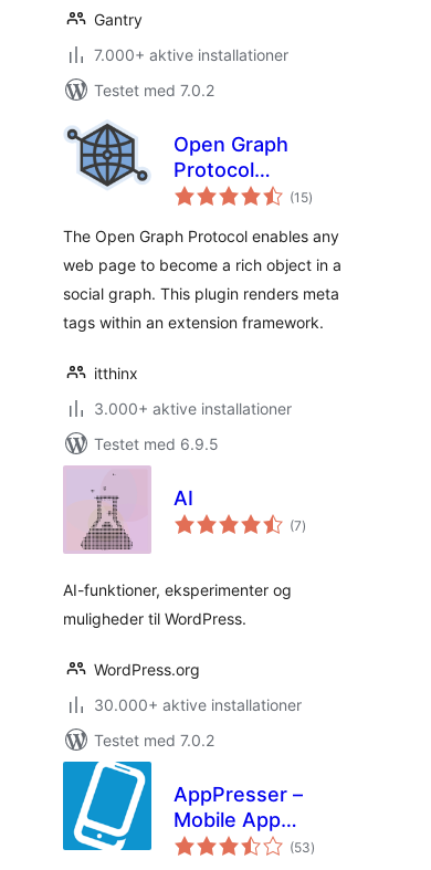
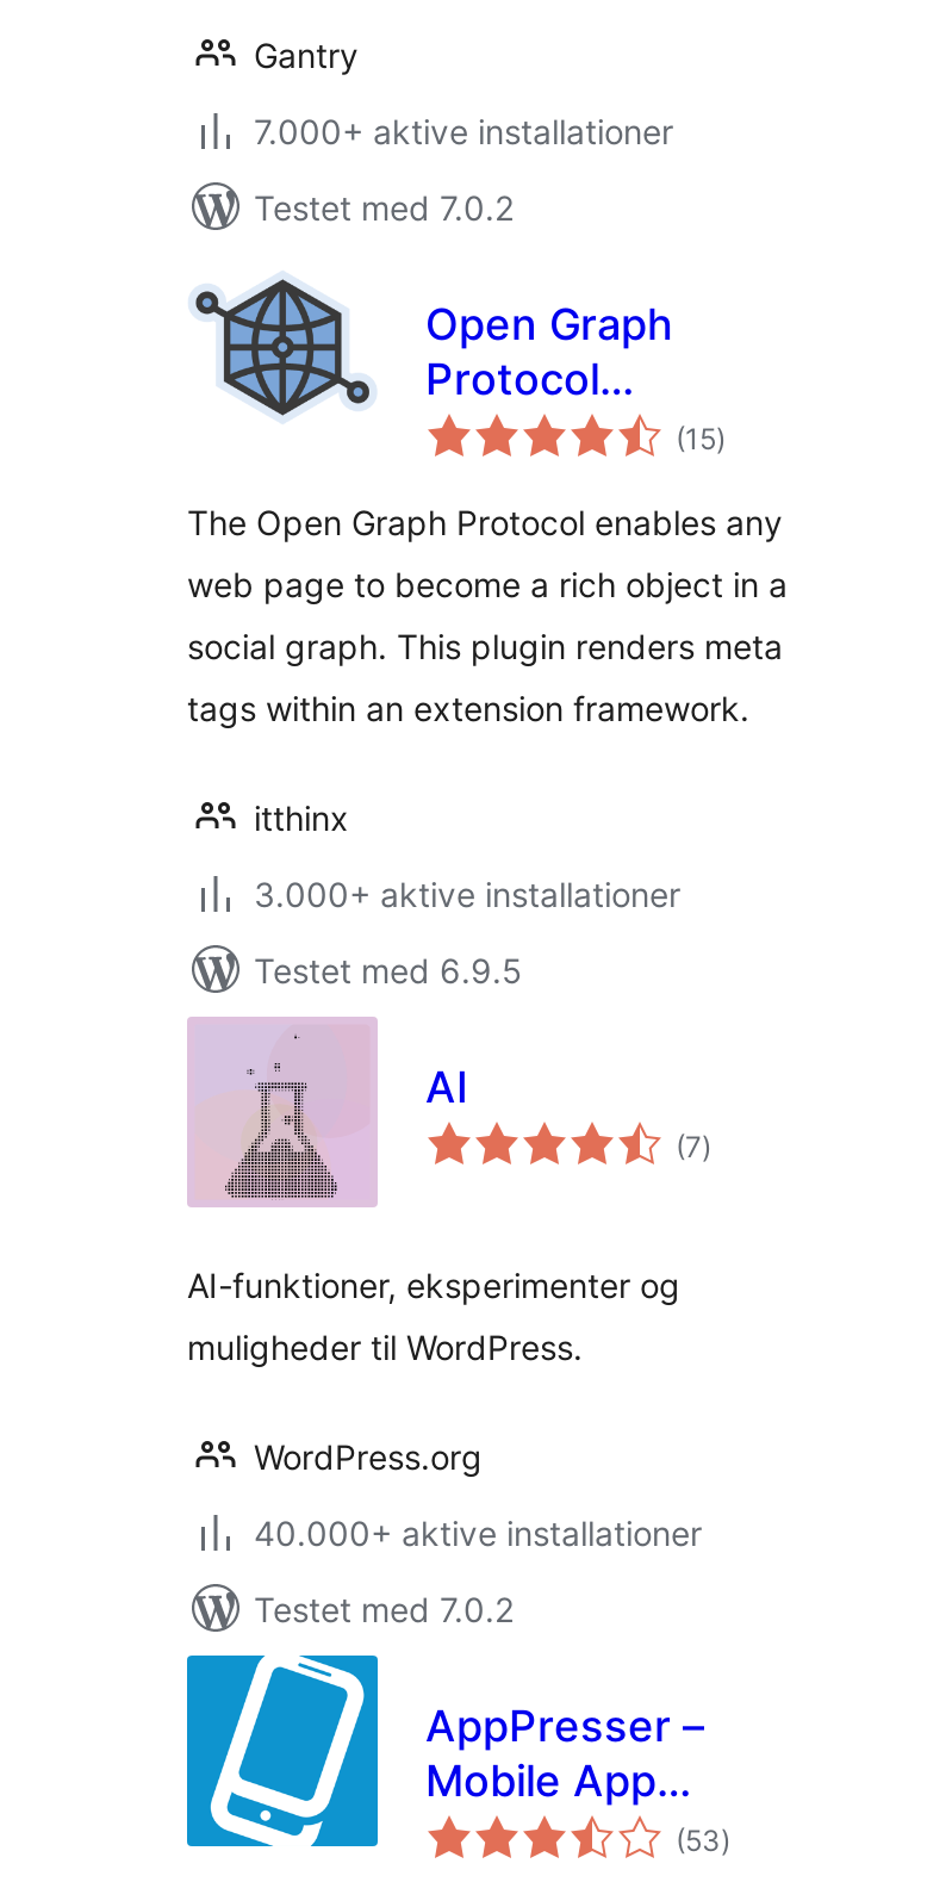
[94,695,302,714] 30.000+ aktive installationer -> [254,1513,702,1553] 40.000+ aktive installationer

